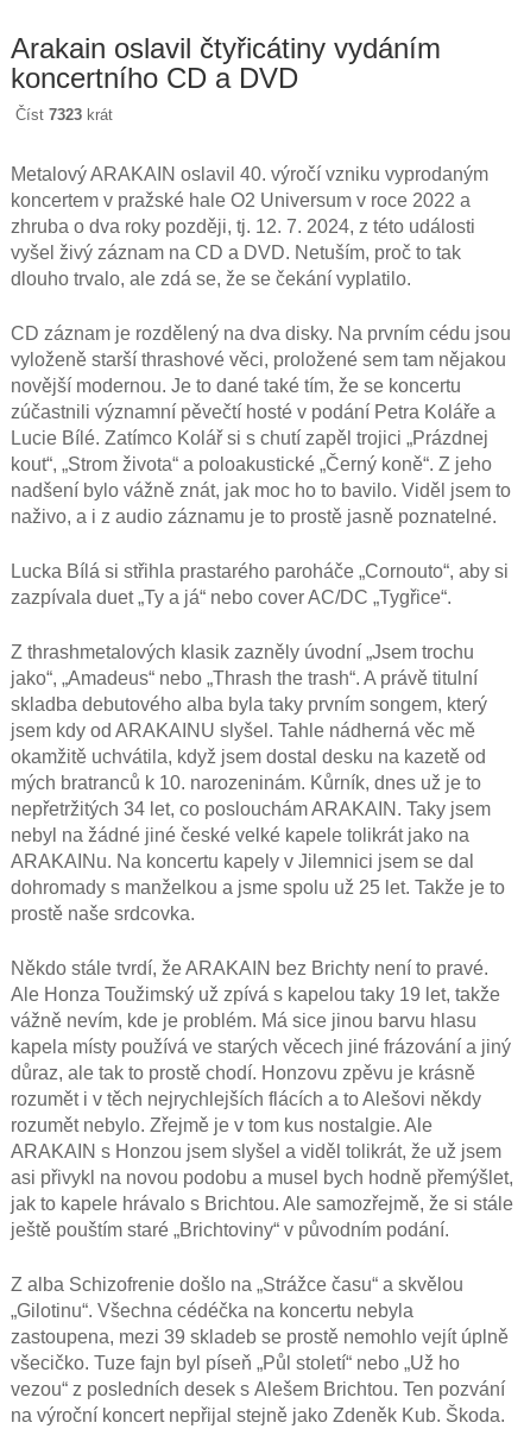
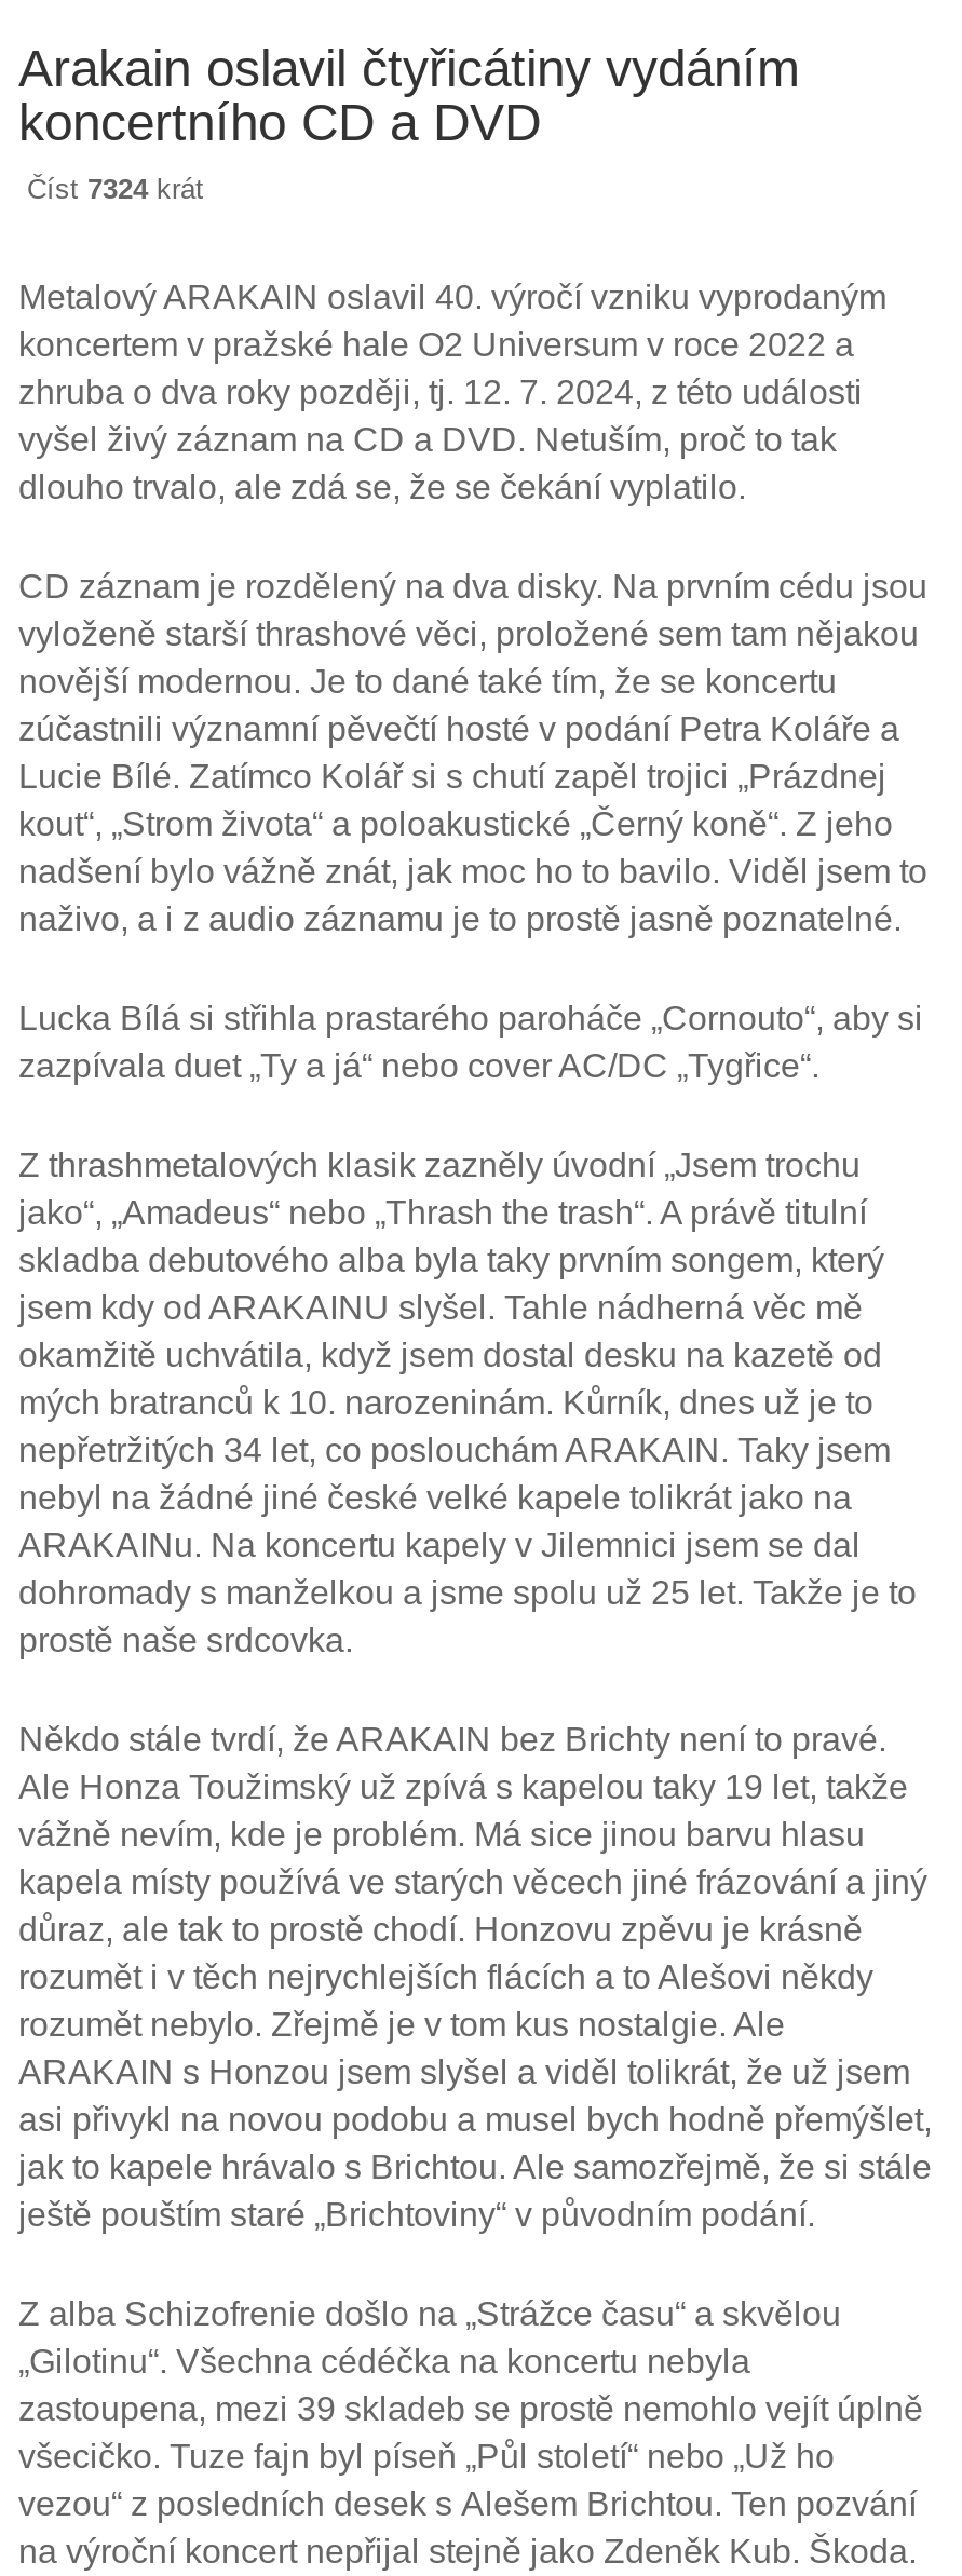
[15,106,113,124] Číst 7323 krát -> [27,173,204,205] Číst 7324 krát

